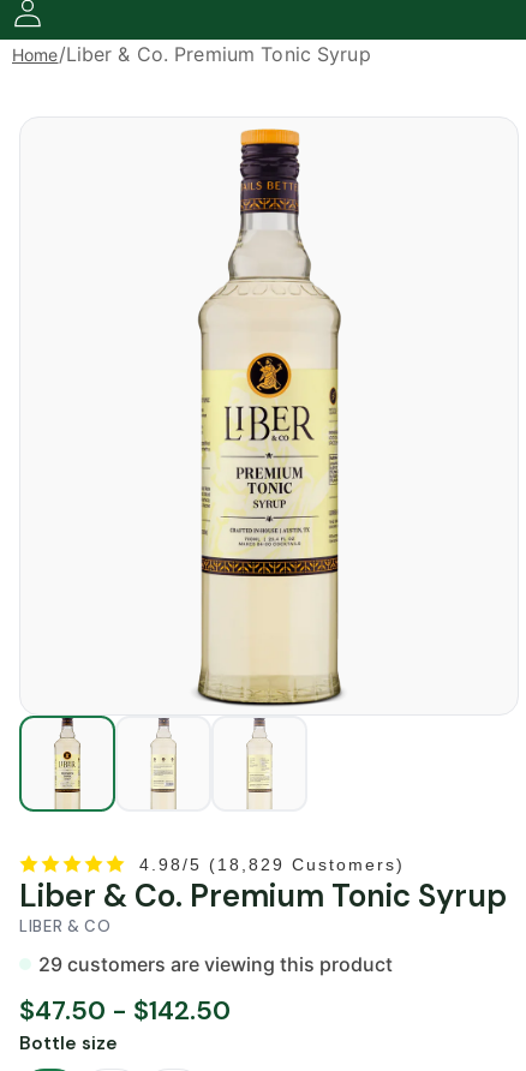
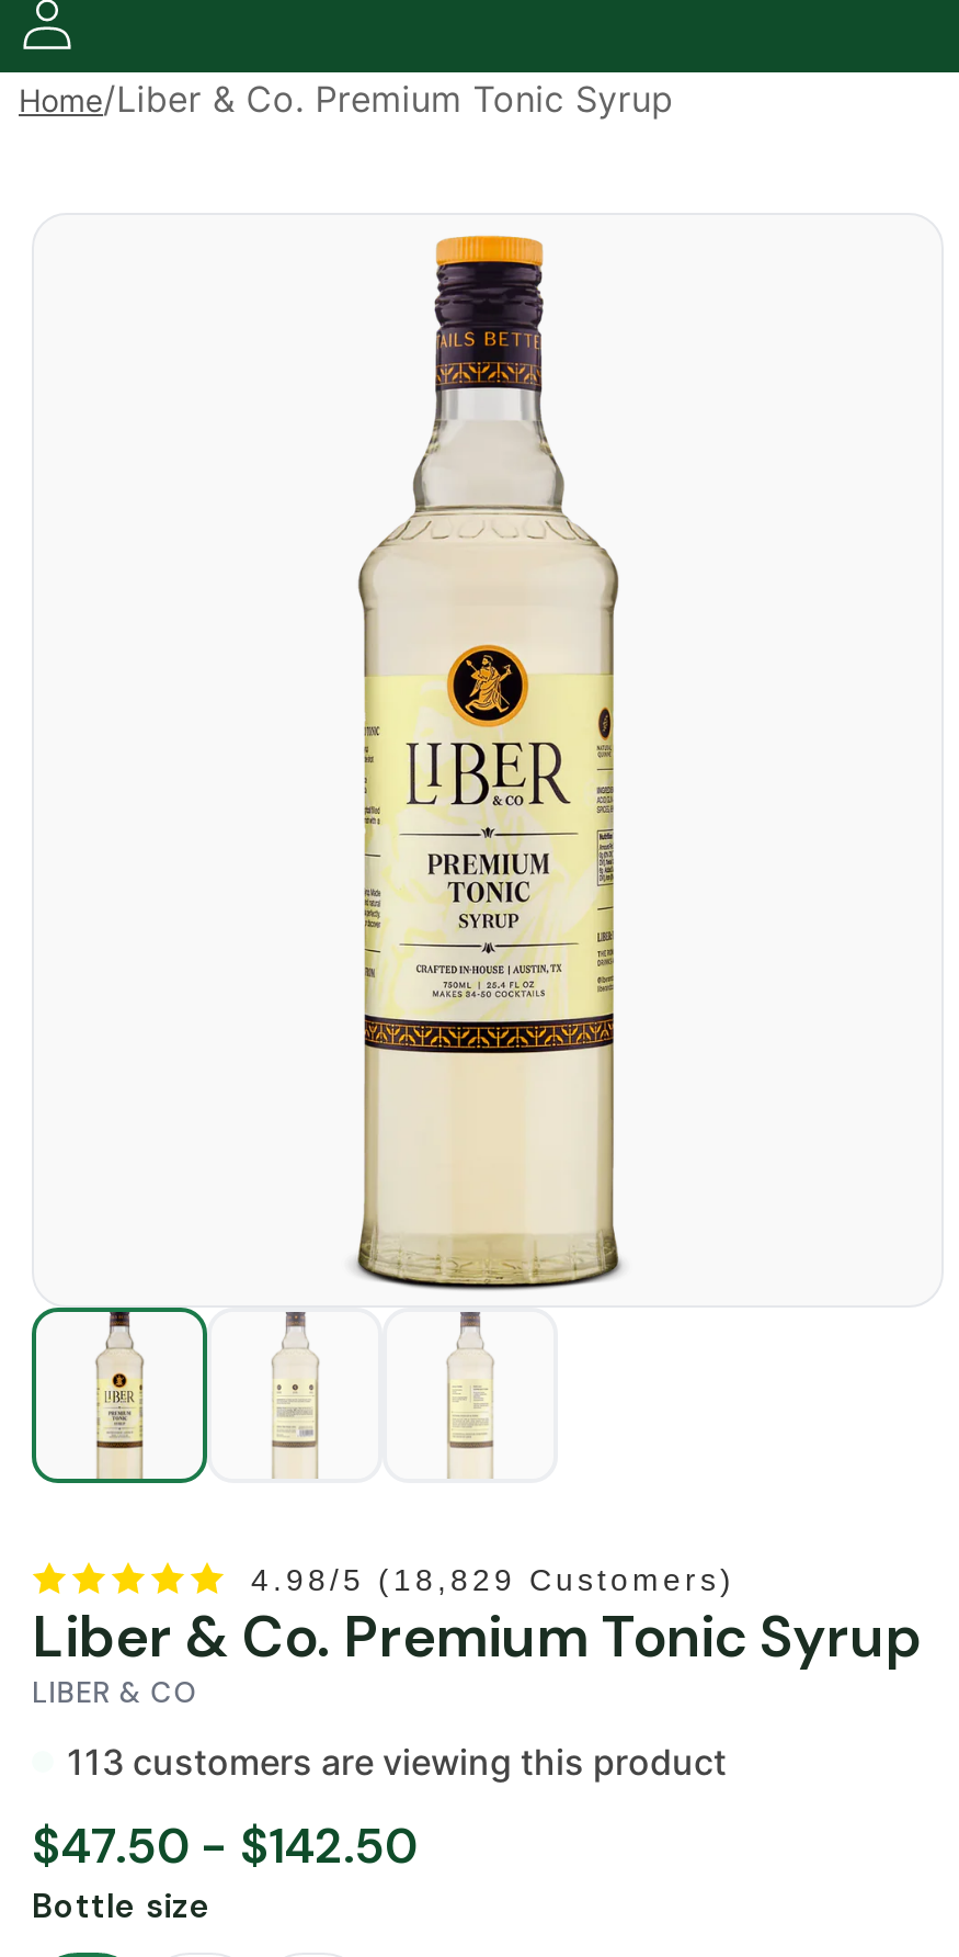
[38,952,393,976] 29 customers are viewing this product -> [67,1740,727,1783] 113 customers are viewing this product

